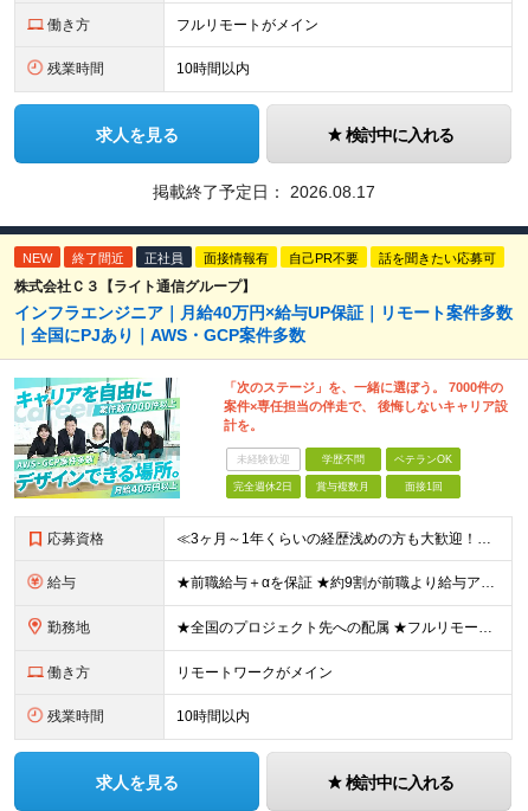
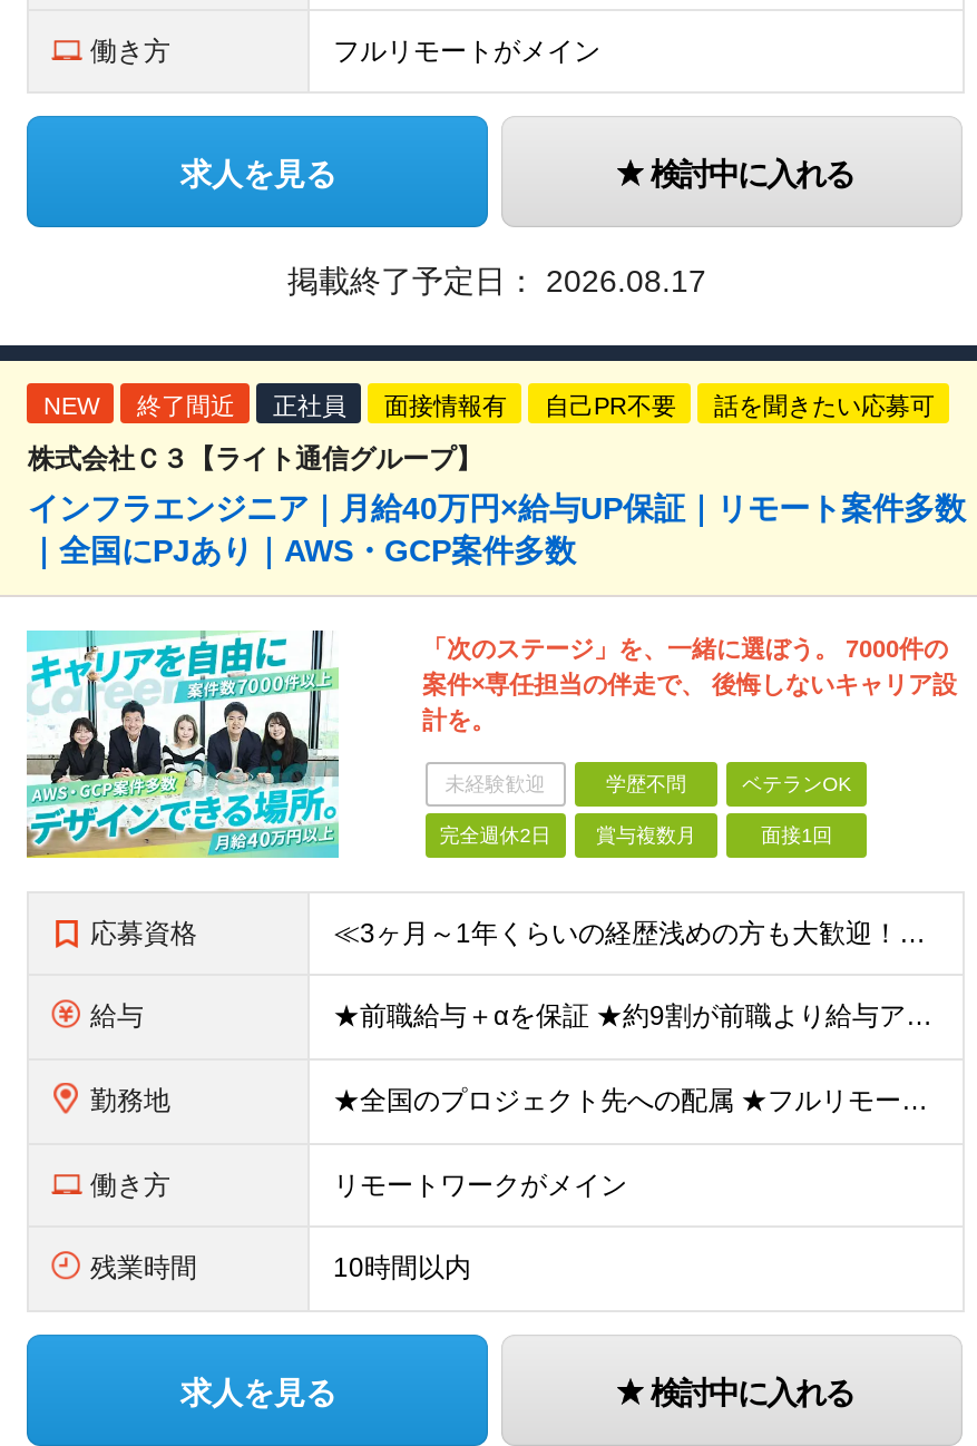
[48,60,250,77] 残業時間 | 10時間以内 -> none

